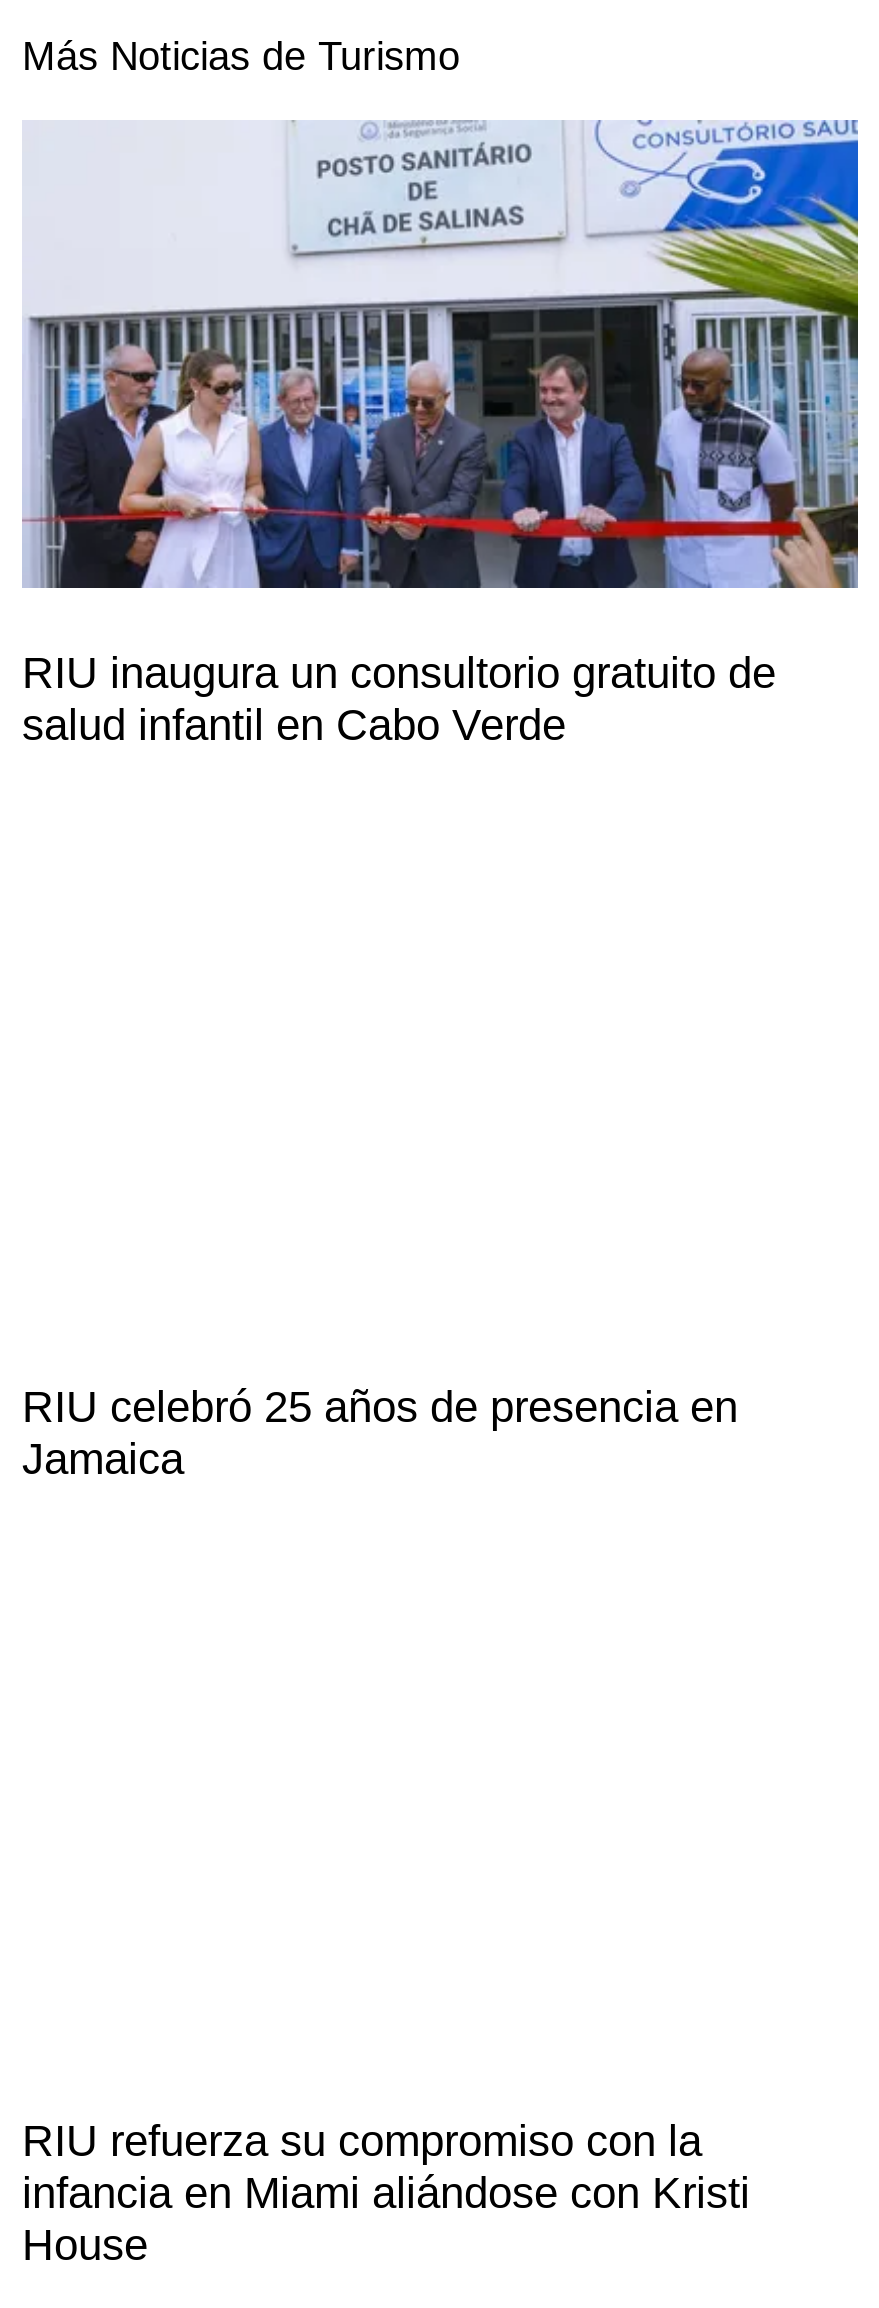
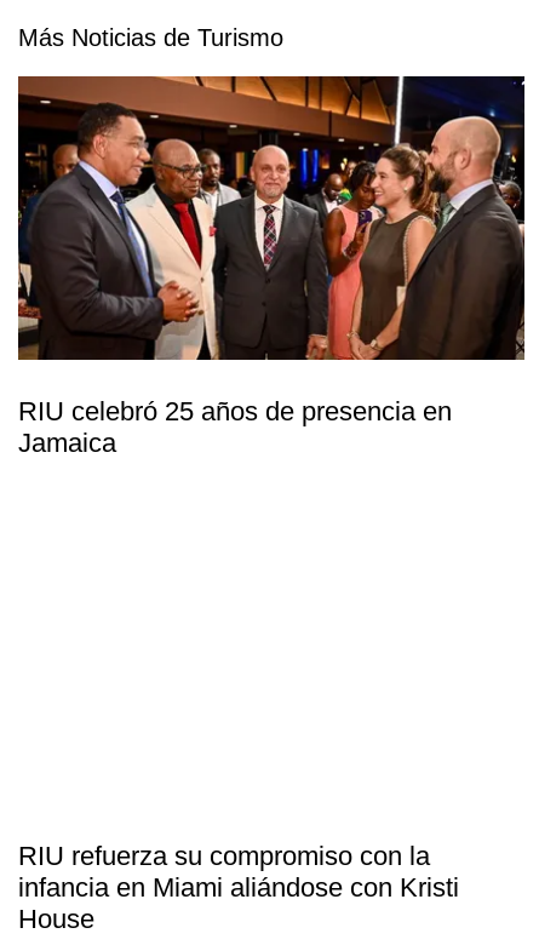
[22,120,860,590] [image] -> [17,75,526,361] [image]
[22,649,776,751] RIU inaugura un consultorio gratuito de | salud infantil en Cabo Verde -> none

